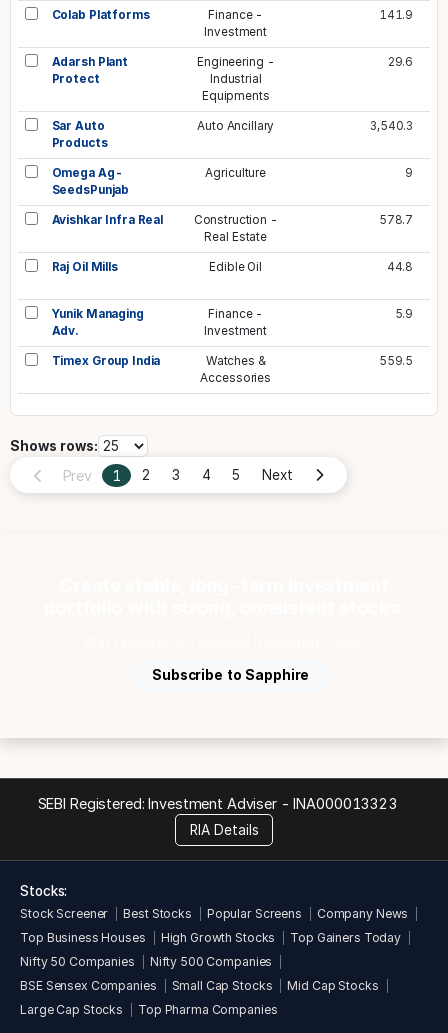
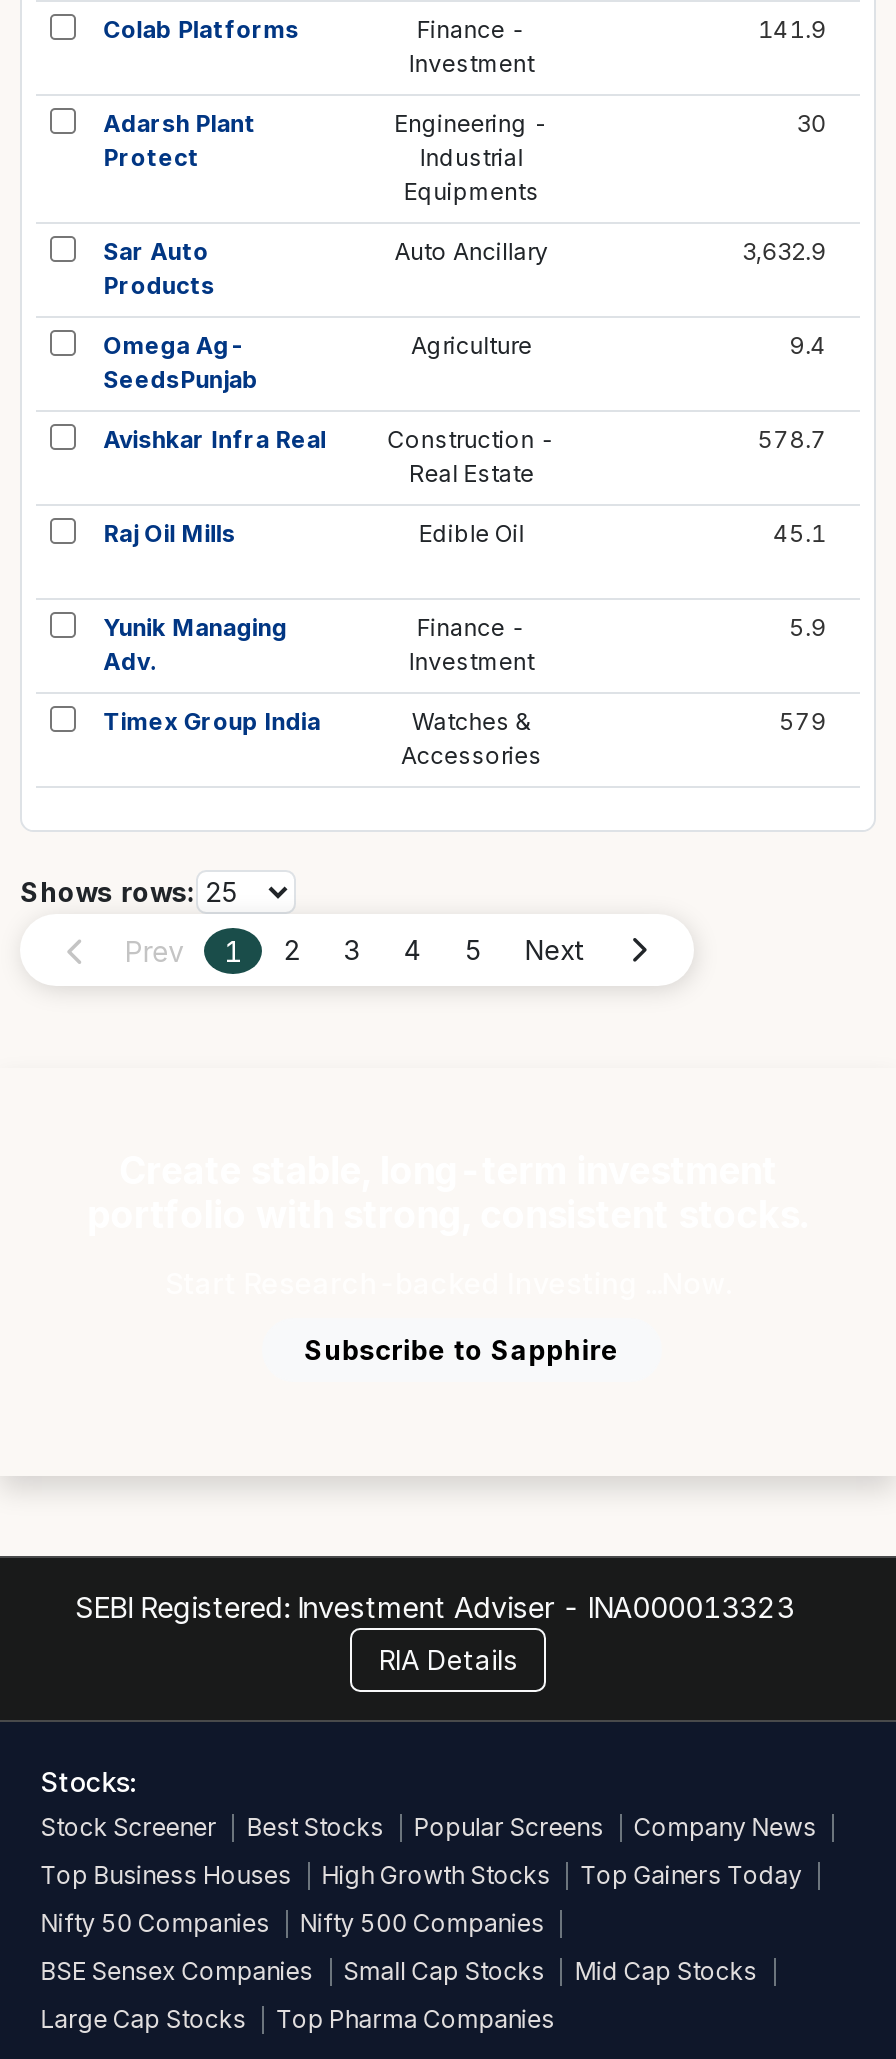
[388,55,413,69] 29.6 -> [797,111,826,139] 30
[370,119,413,133] 3,540.3 -> [742,239,826,267] 3,632.9
[405,166,413,180] 9 -> [789,333,826,361] 9.4
[387,260,413,274] 44.8 -> [773,521,826,549] 45.1
[379,354,413,368] 559.5 -> [779,709,826,737] 579

